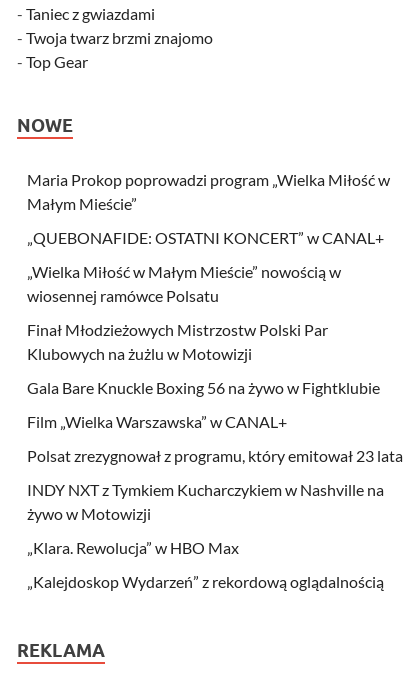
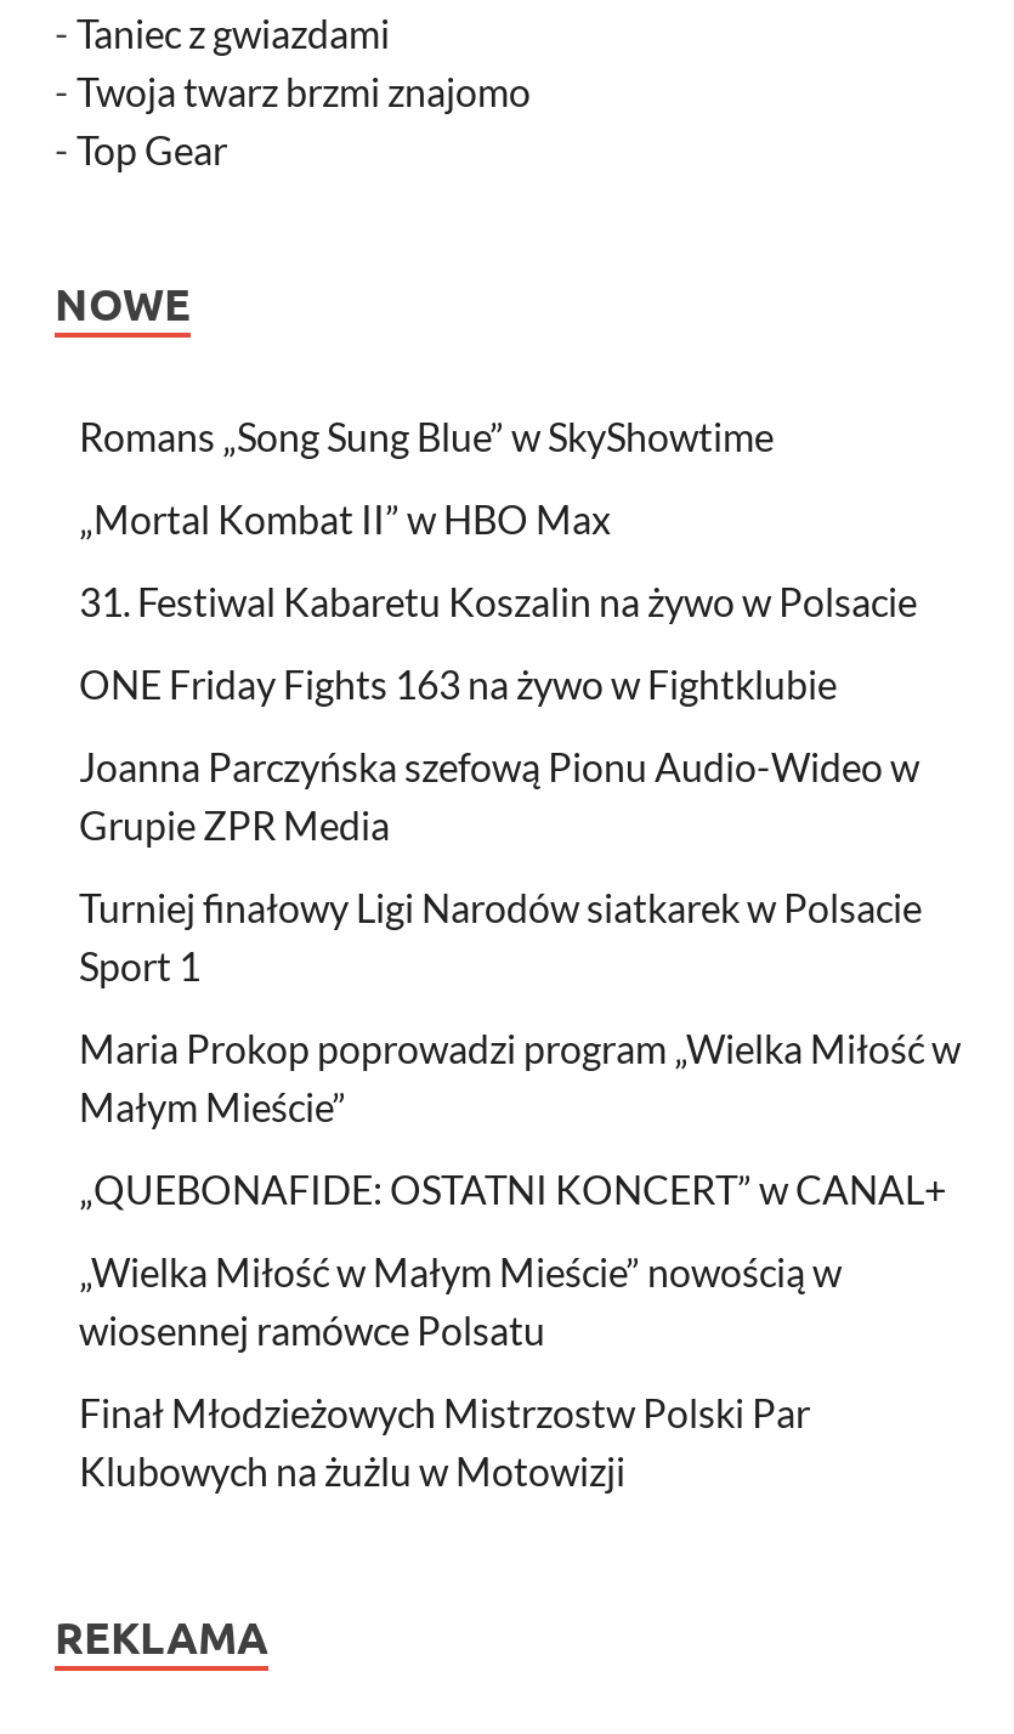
none -> [79,412,922,987] Romans „Song Sung Blue” w SkyShowtime | „Mortal Kombat II” w HBO Max | 31. Festiwal Kabaretu Koszalin na żywo w Polsacie | ONE Friday Fights 163 na żywo w Fightklubie | Joanna Parczyńska szefową Pionu Audio-Wideo w | Grupie ZPR Media | Turniej finałowy Ligi Narodów siatkarek w Polsacie | Sport 1
moved [27,170,390,363] -> [79,1024,961,1493]: Maria Prokop poprowadzi program „Wielka Miłość w | Małym Mieście” | „QUEBONAFIDE: OSTATNI KONCERT” w CANAL+ | „Wielka Miłość w Małym Mieście” nowością w | wiosennej ramówce Polsatu | Finał Młodzieżowych Mistrzostw Polski Par | Klubowych na żużlu w Motowizji
[27,378,403,591] Gala Bare Knuckle Boxing 56 na żywo w Fightklubie | Film „Wielka Warszawska” w CANAL+ | Polsat zrezygnował z programu, który emitował 23 lata | INDY NXT z Tymkiem Kucharczykiem w Nashville na | żywo w Motowizji | „Klara. Rewolucja” w HBO Max | „Kalejdoskop Wydarzeń” z rekordową oglądalnością -> none

